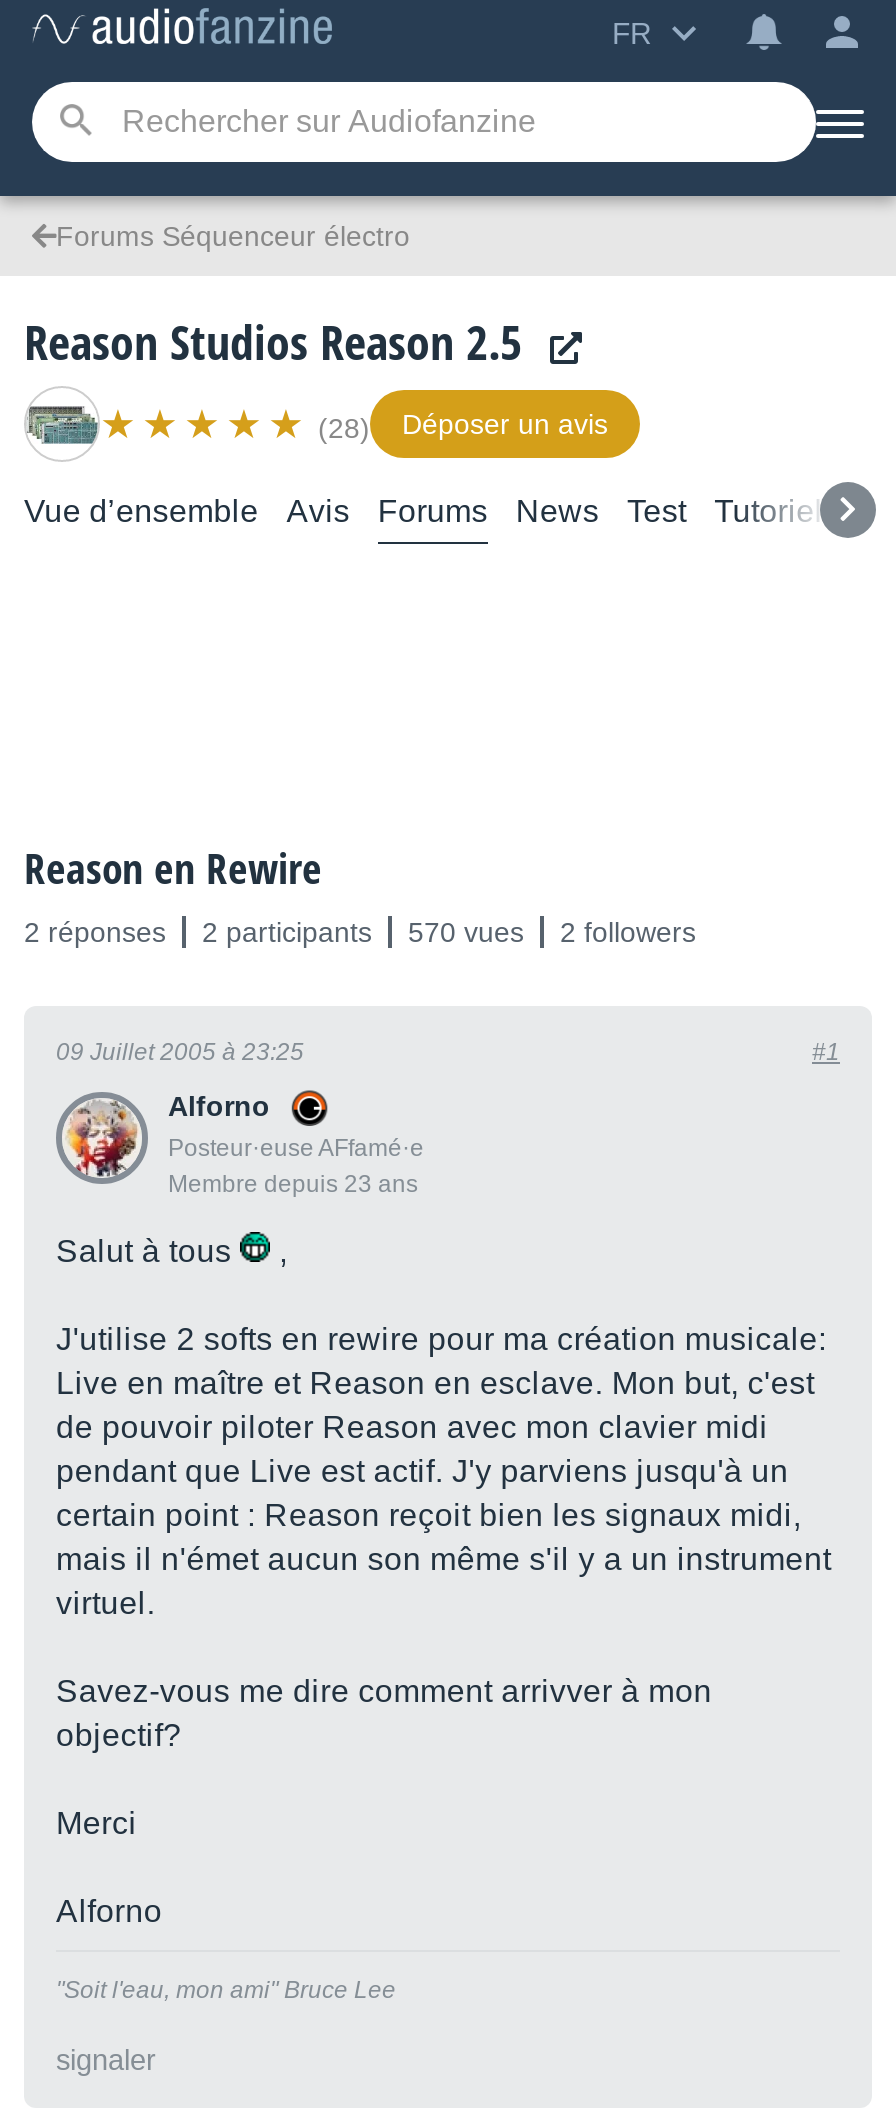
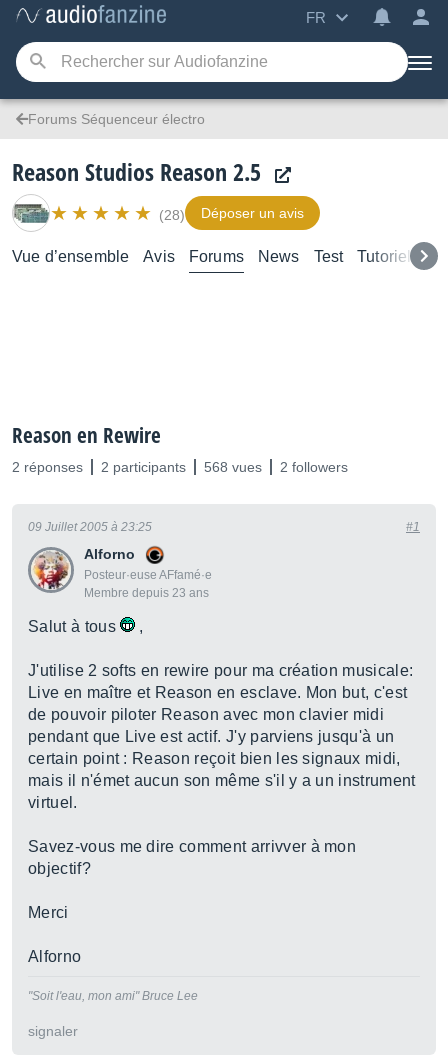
[24,916,696,948] 2 réponses 2 participants 570 vues 2 followers -> [12,459,348,475] 2 réponses 2 participants 568 vues 2 followers

